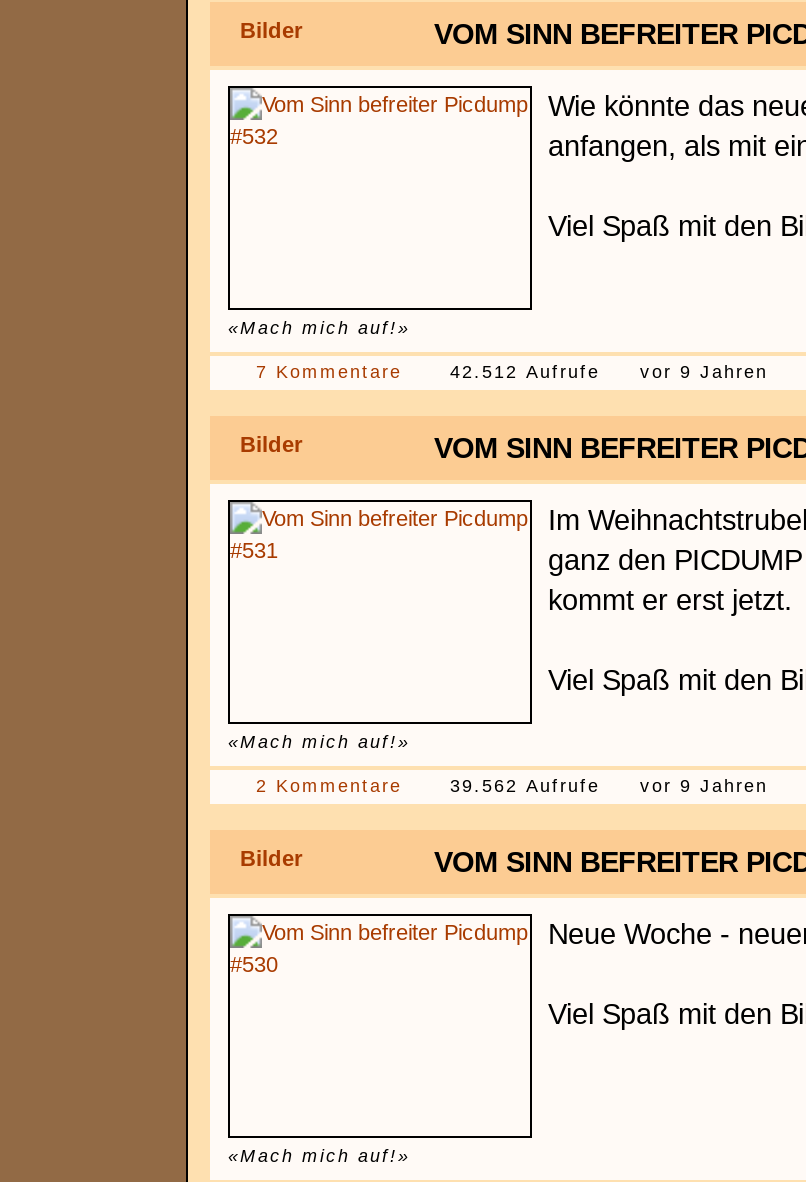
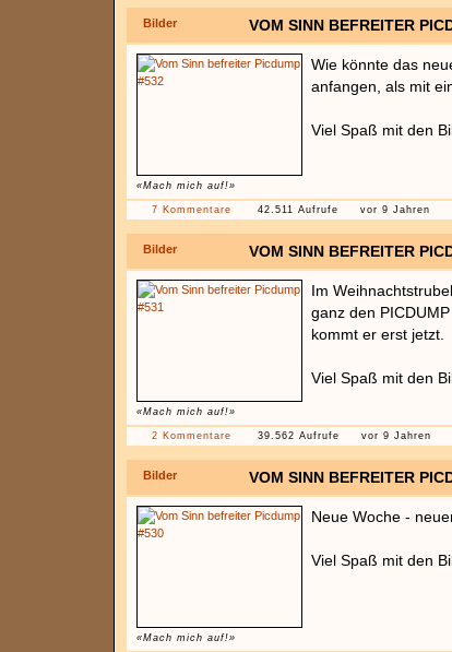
[450,362,768,382] 42.512 Aufrufe vor 9 Jahren -> [258,204,430,215] 42.511 Aufrufe vor 9 Jahren

